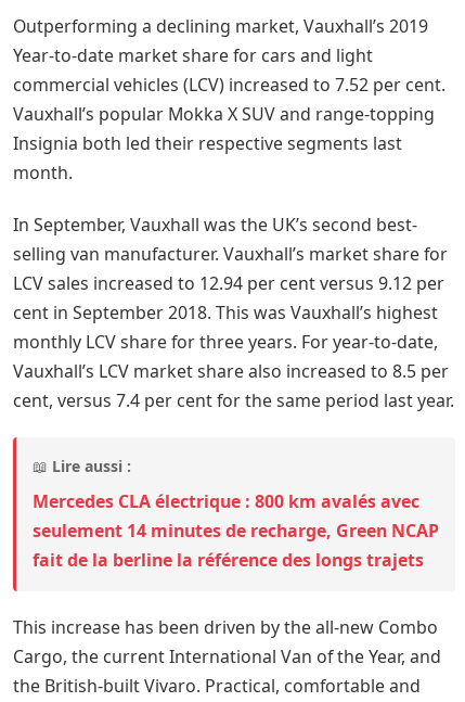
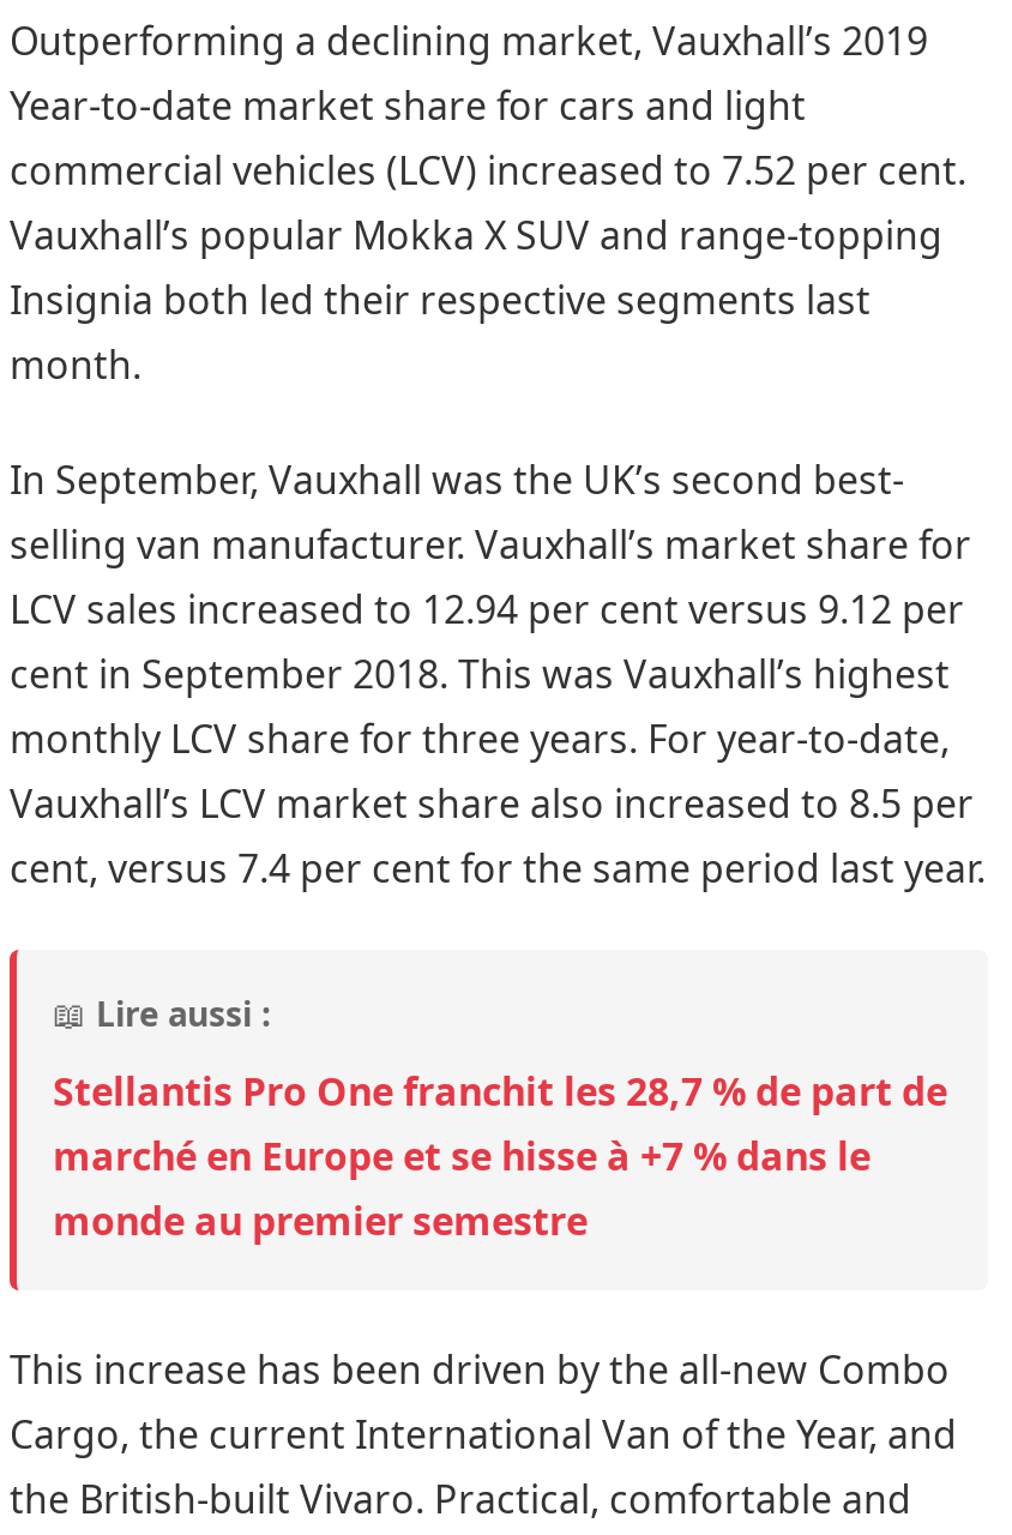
[33,490,439,572] Mercedes CLA électrique : 800 km avalés avec | seulement 14 minutes de recharge, Green NCAP | fait de la berline la référence des longs trajets -> [53,1066,947,1248] Stellantis Pro One franchit les 28,7 % de part de | marché en Europe et se hisse à +7 % dans le | monde au premier semestre

